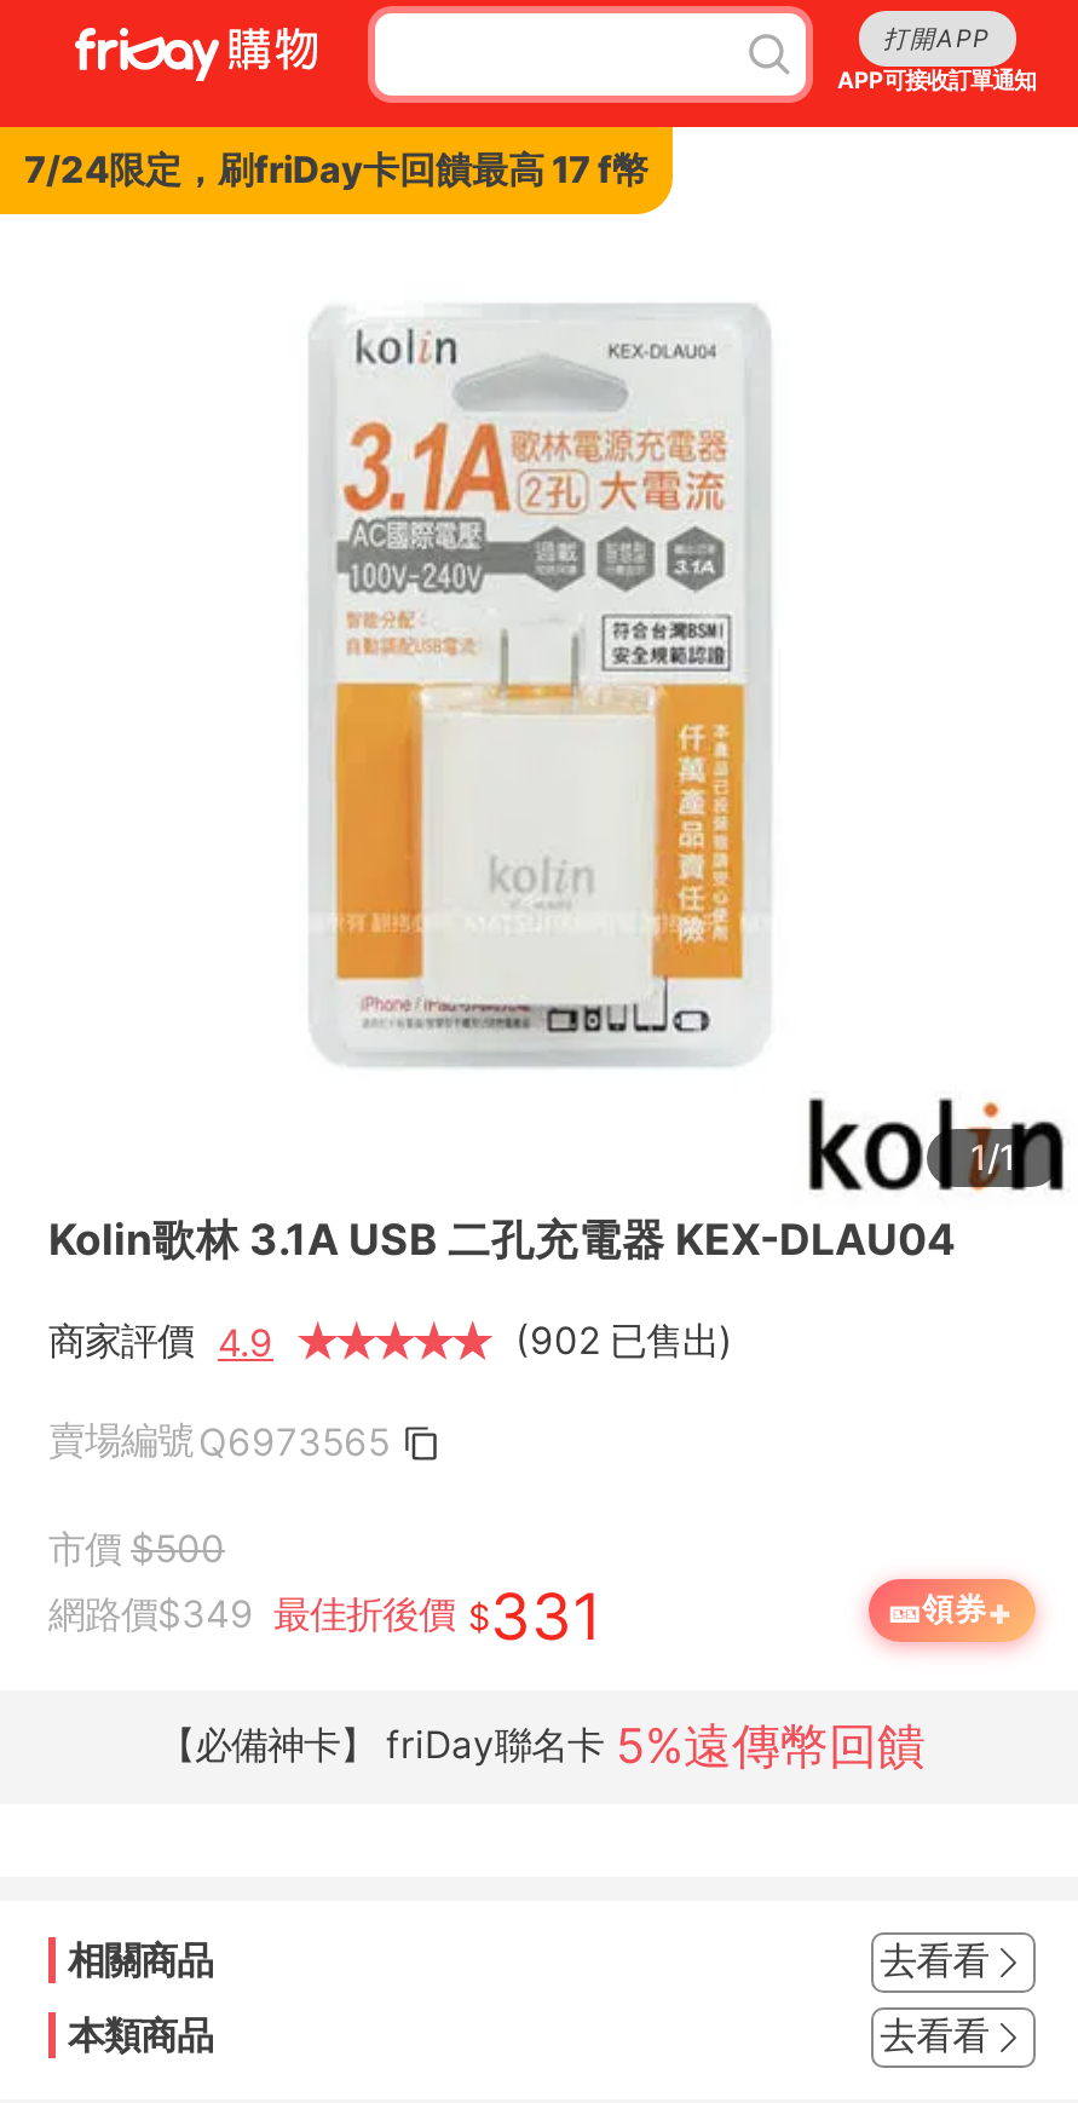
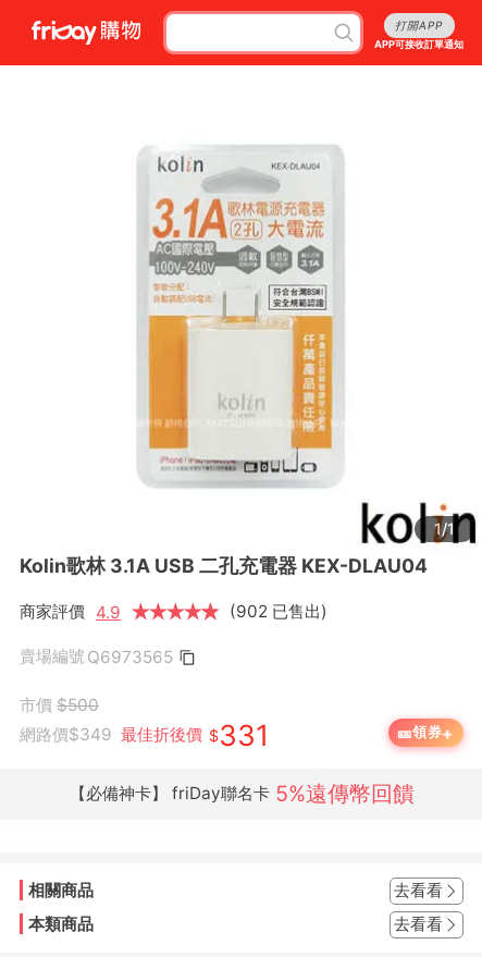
[24,146,648,192] 7/24限定，刷friDay卡回饋最高 17 f幣 -> none

